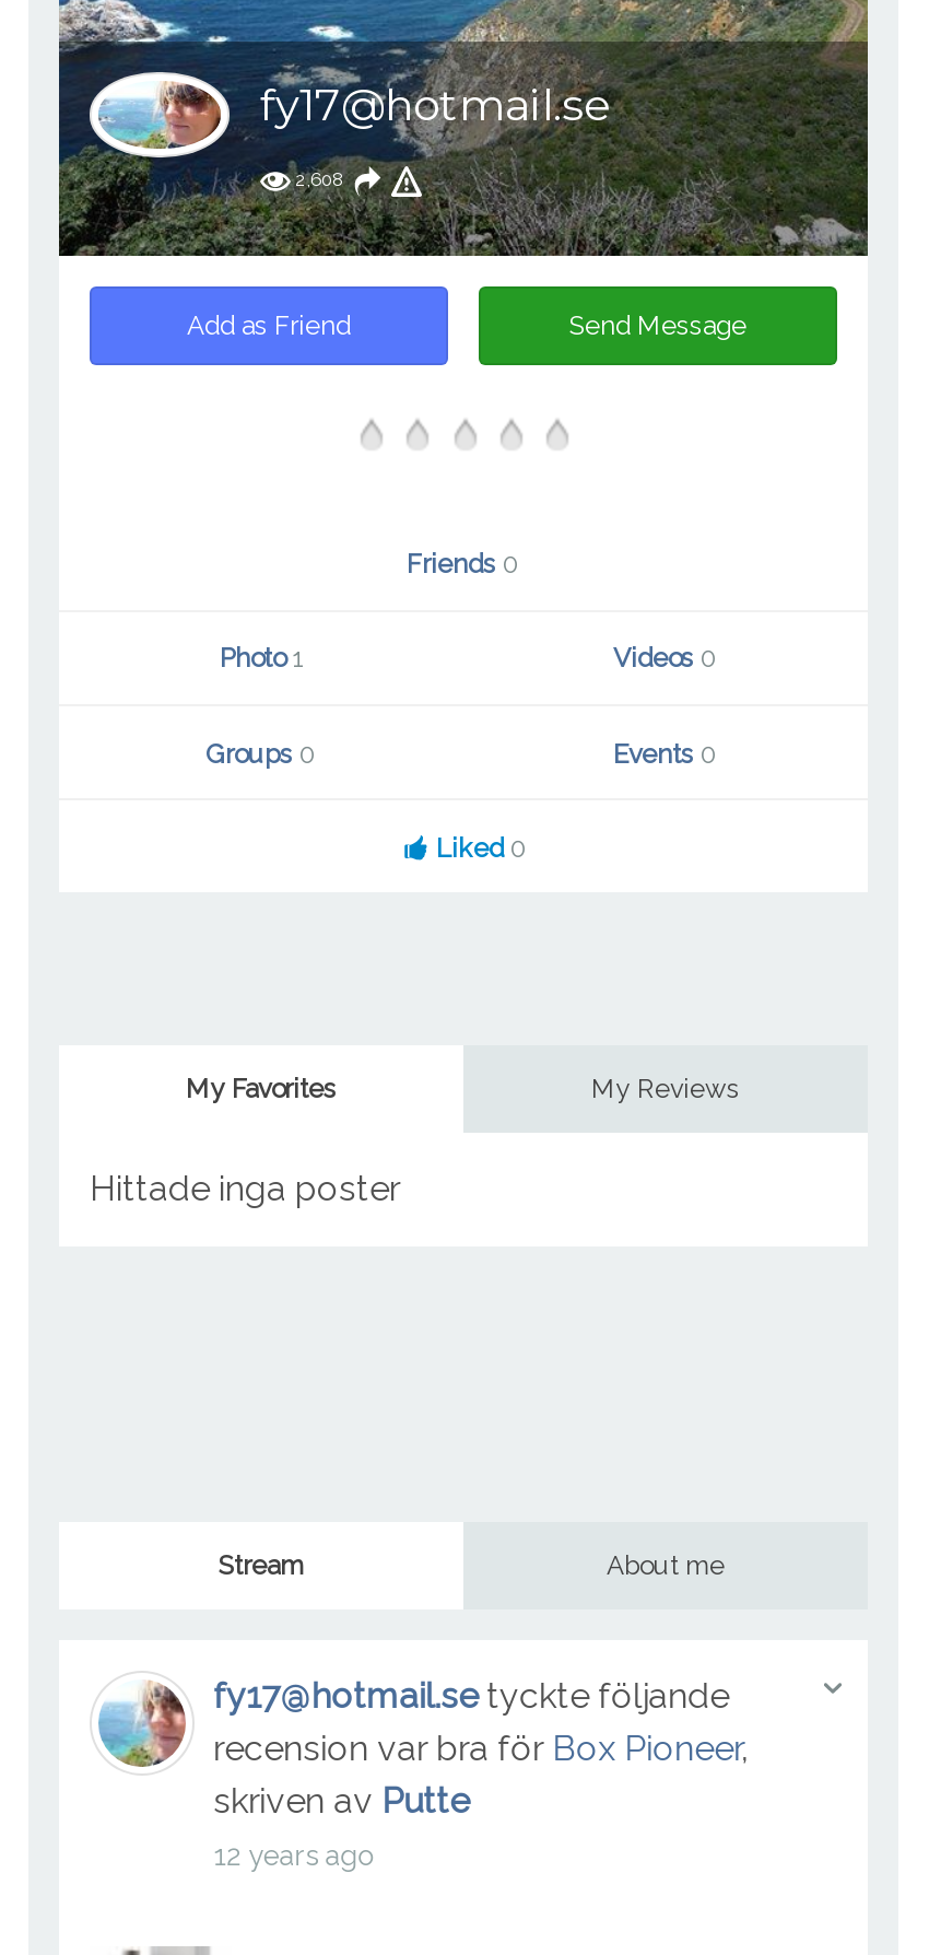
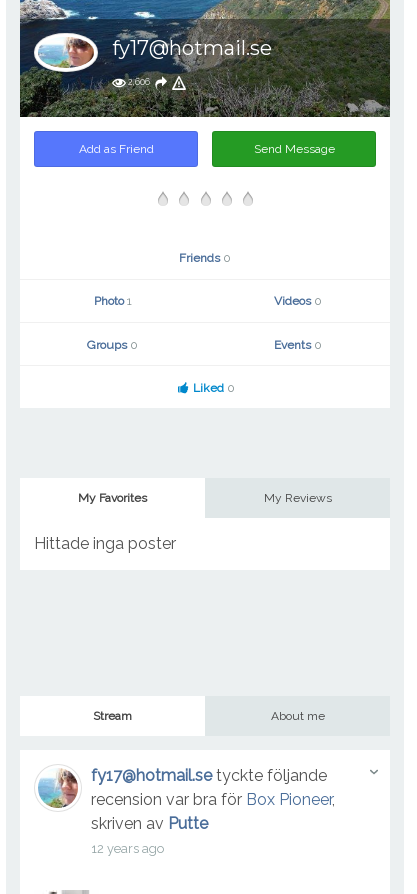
[295,168,343,190] 2,608 -> [128,77,150,87] 2,606

